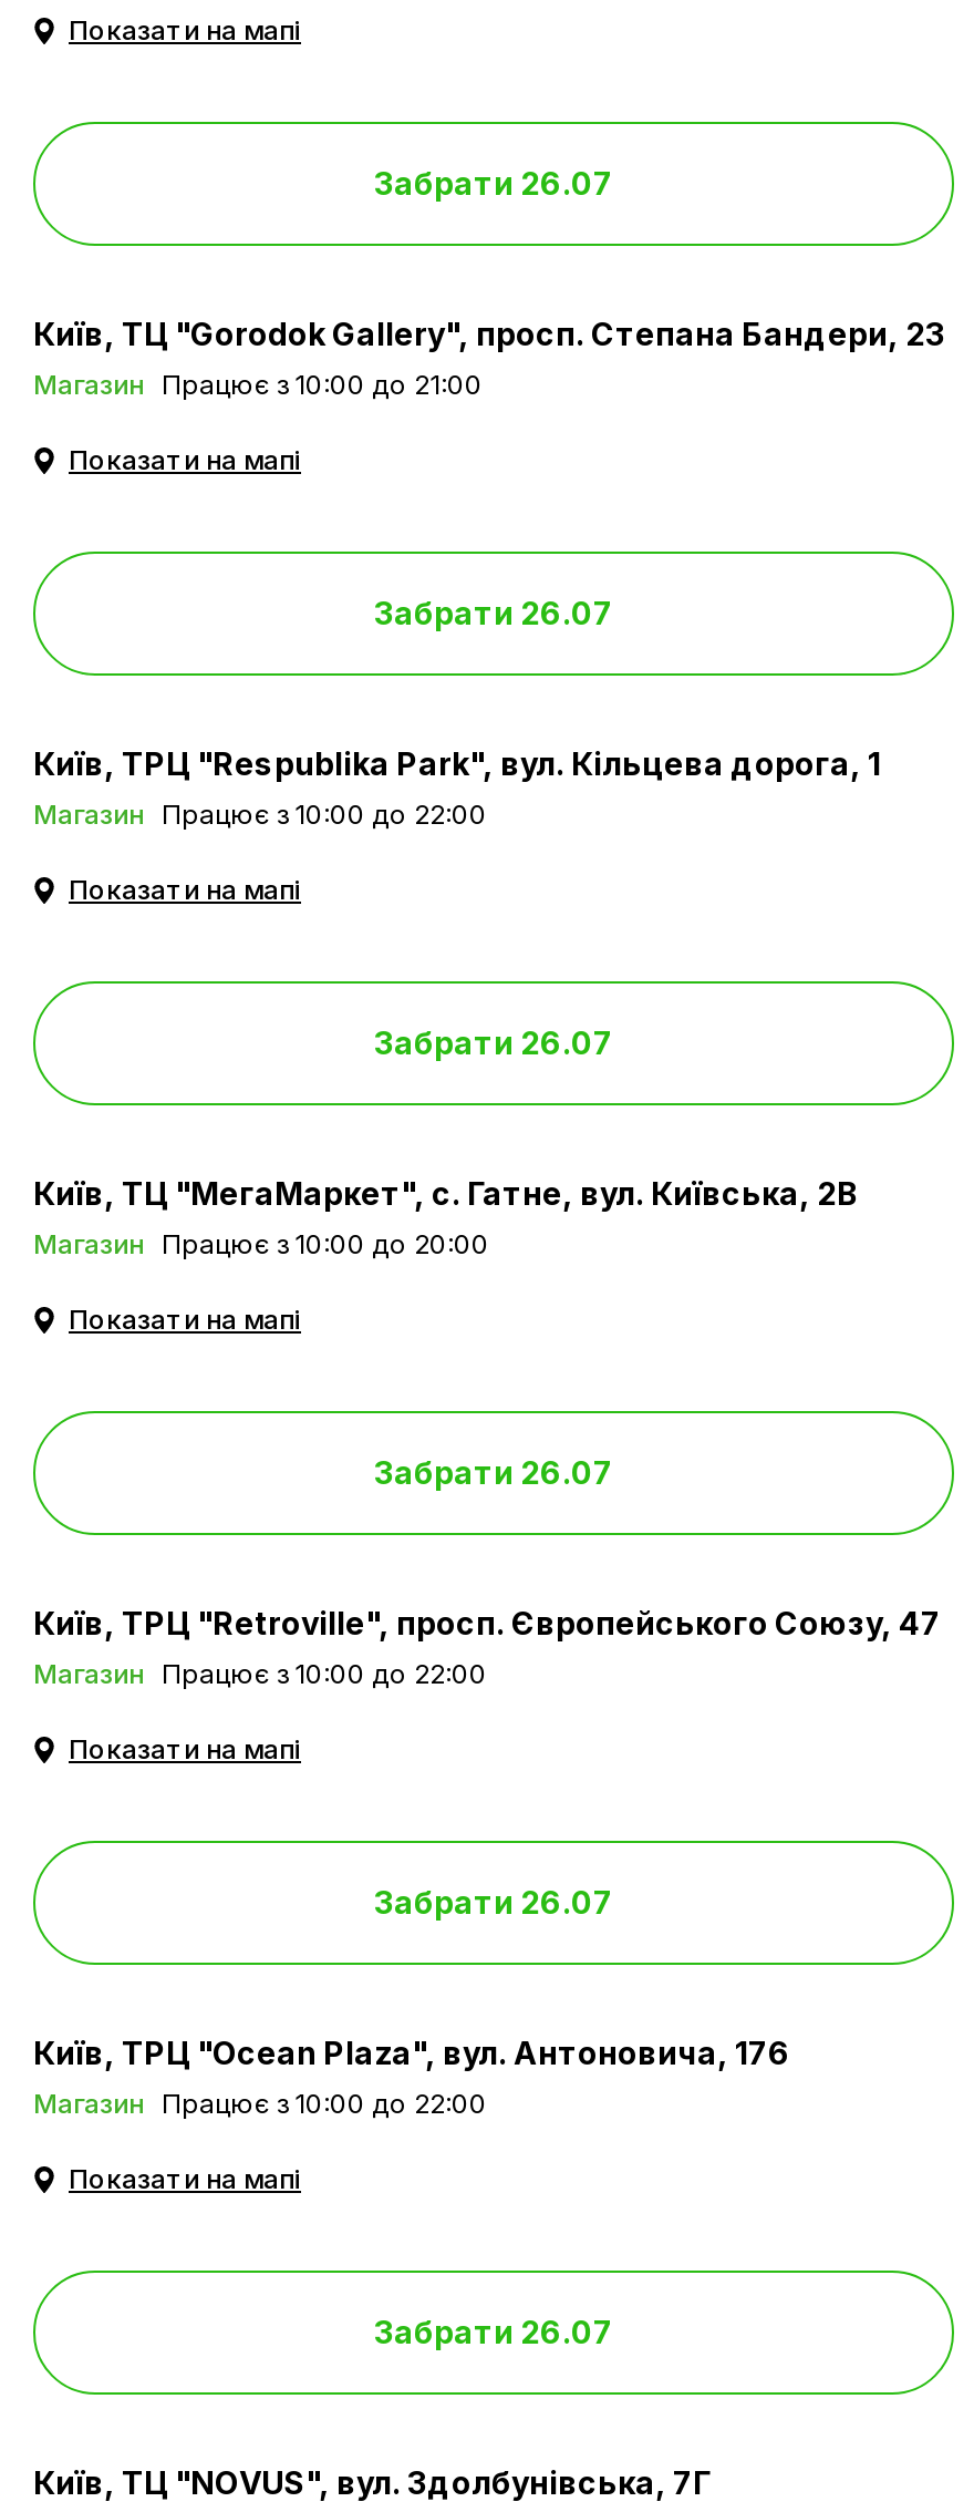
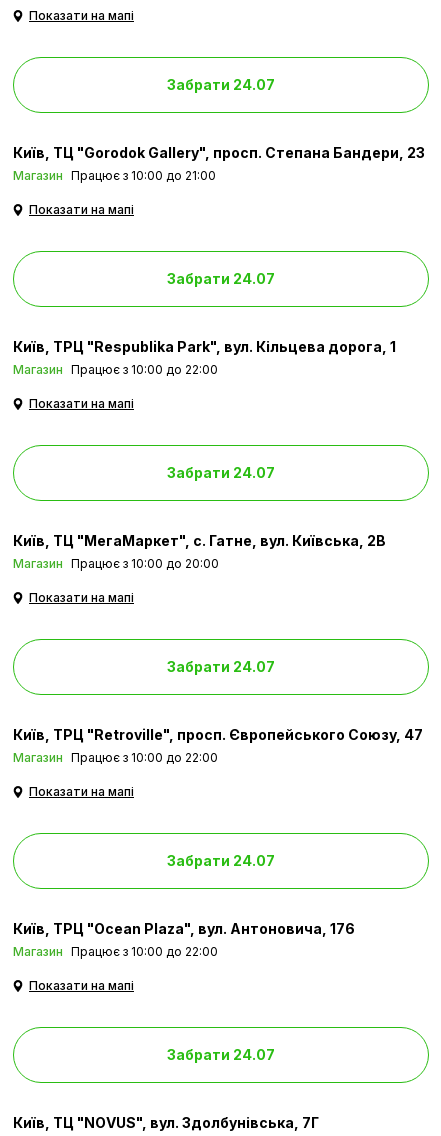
[374,165,613,202] Забрати 26.07 -> [167,76,275,93] Забрати 24.07
[374,595,613,632] Забрати 26.07 -> [167,270,275,287] Забрати 24.07
[374,1024,613,1062] Забрати 26.07 -> [167,464,275,481] Забрати 24.07
[374,1454,613,1492] Забрати 26.07 -> [167,658,275,675] Забрати 24.07
[374,1884,613,1921] Забрати 26.07 -> [167,852,275,869] Забрати 24.07
[374,2314,613,2351] Забрати 26.07 -> [167,1046,275,1063] Забрати 24.07

